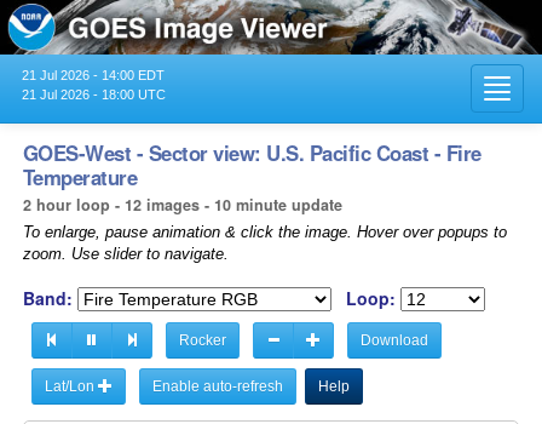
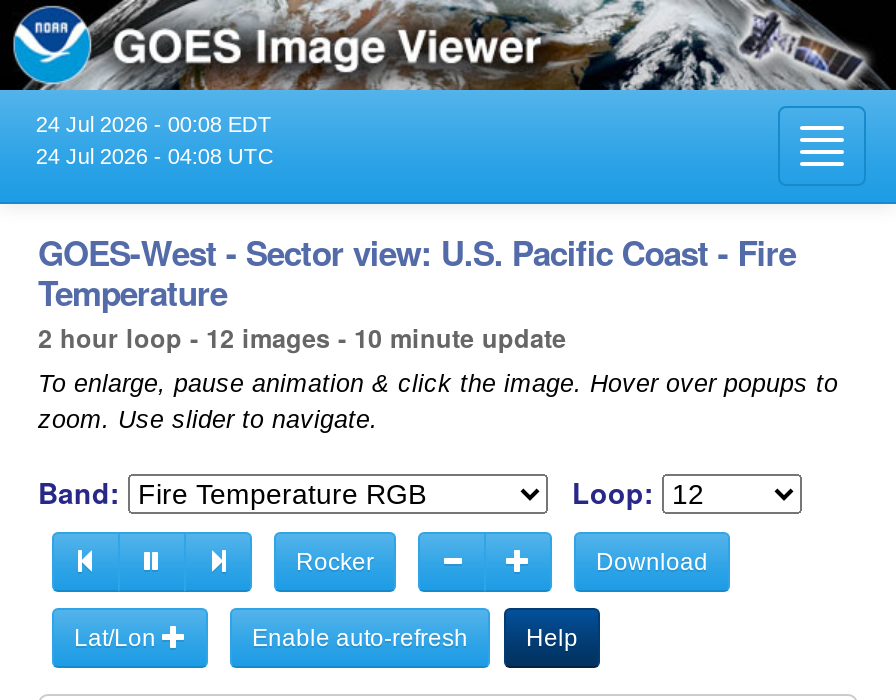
[22,68,164,82] 21 Jul 2026 - 14:00 EDT -> [36,112,272,136] 24 Jul 2026 - 00:08 EDT
[22,87,166,102] 21 Jul 2026 - 18:00 UTC -> [36,144,274,168] 24 Jul 2026 - 04:08 UTC

